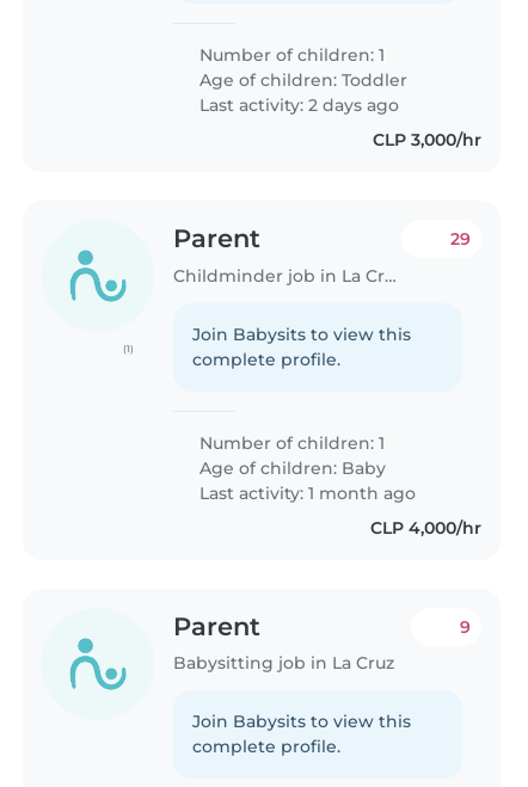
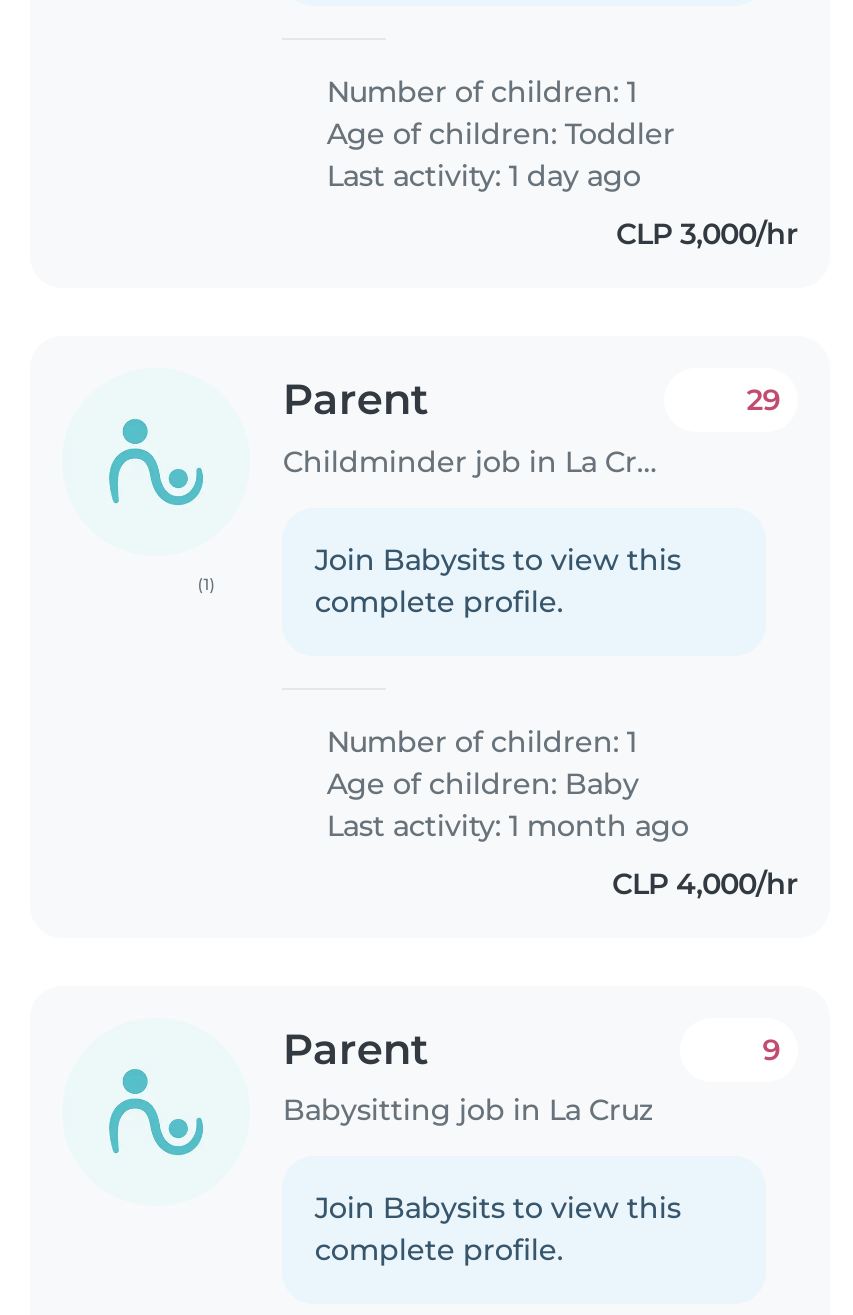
[195,94,399,116] Last activity: 2 days ago -> [319,158,641,194] Last activity: 1 day ago

